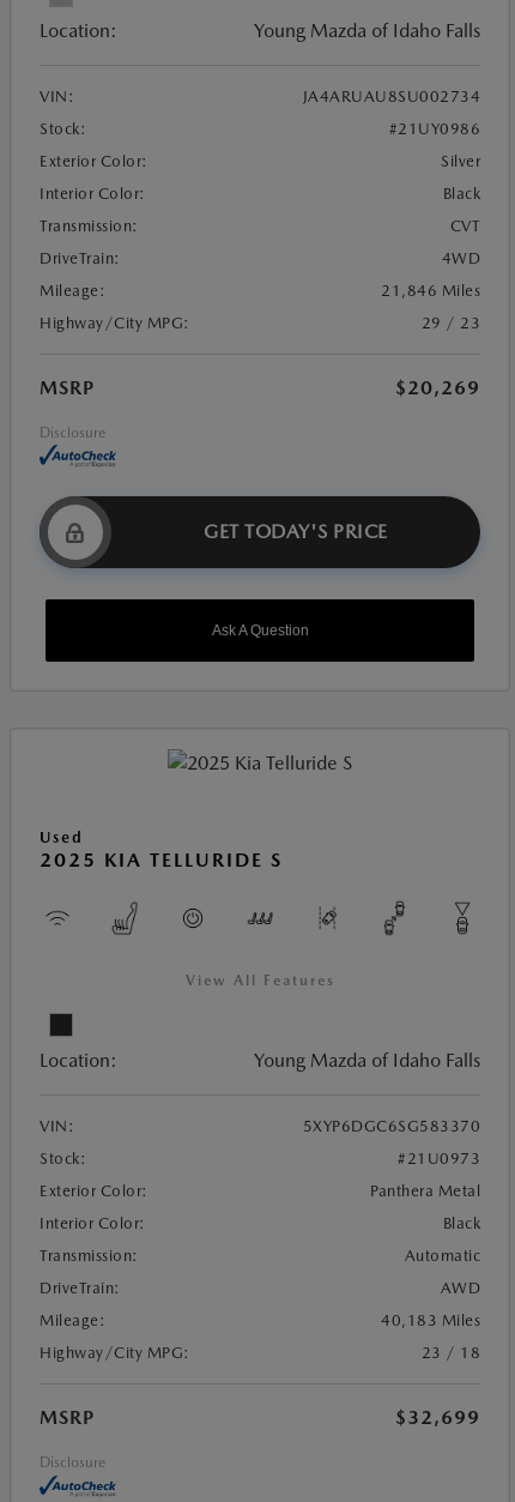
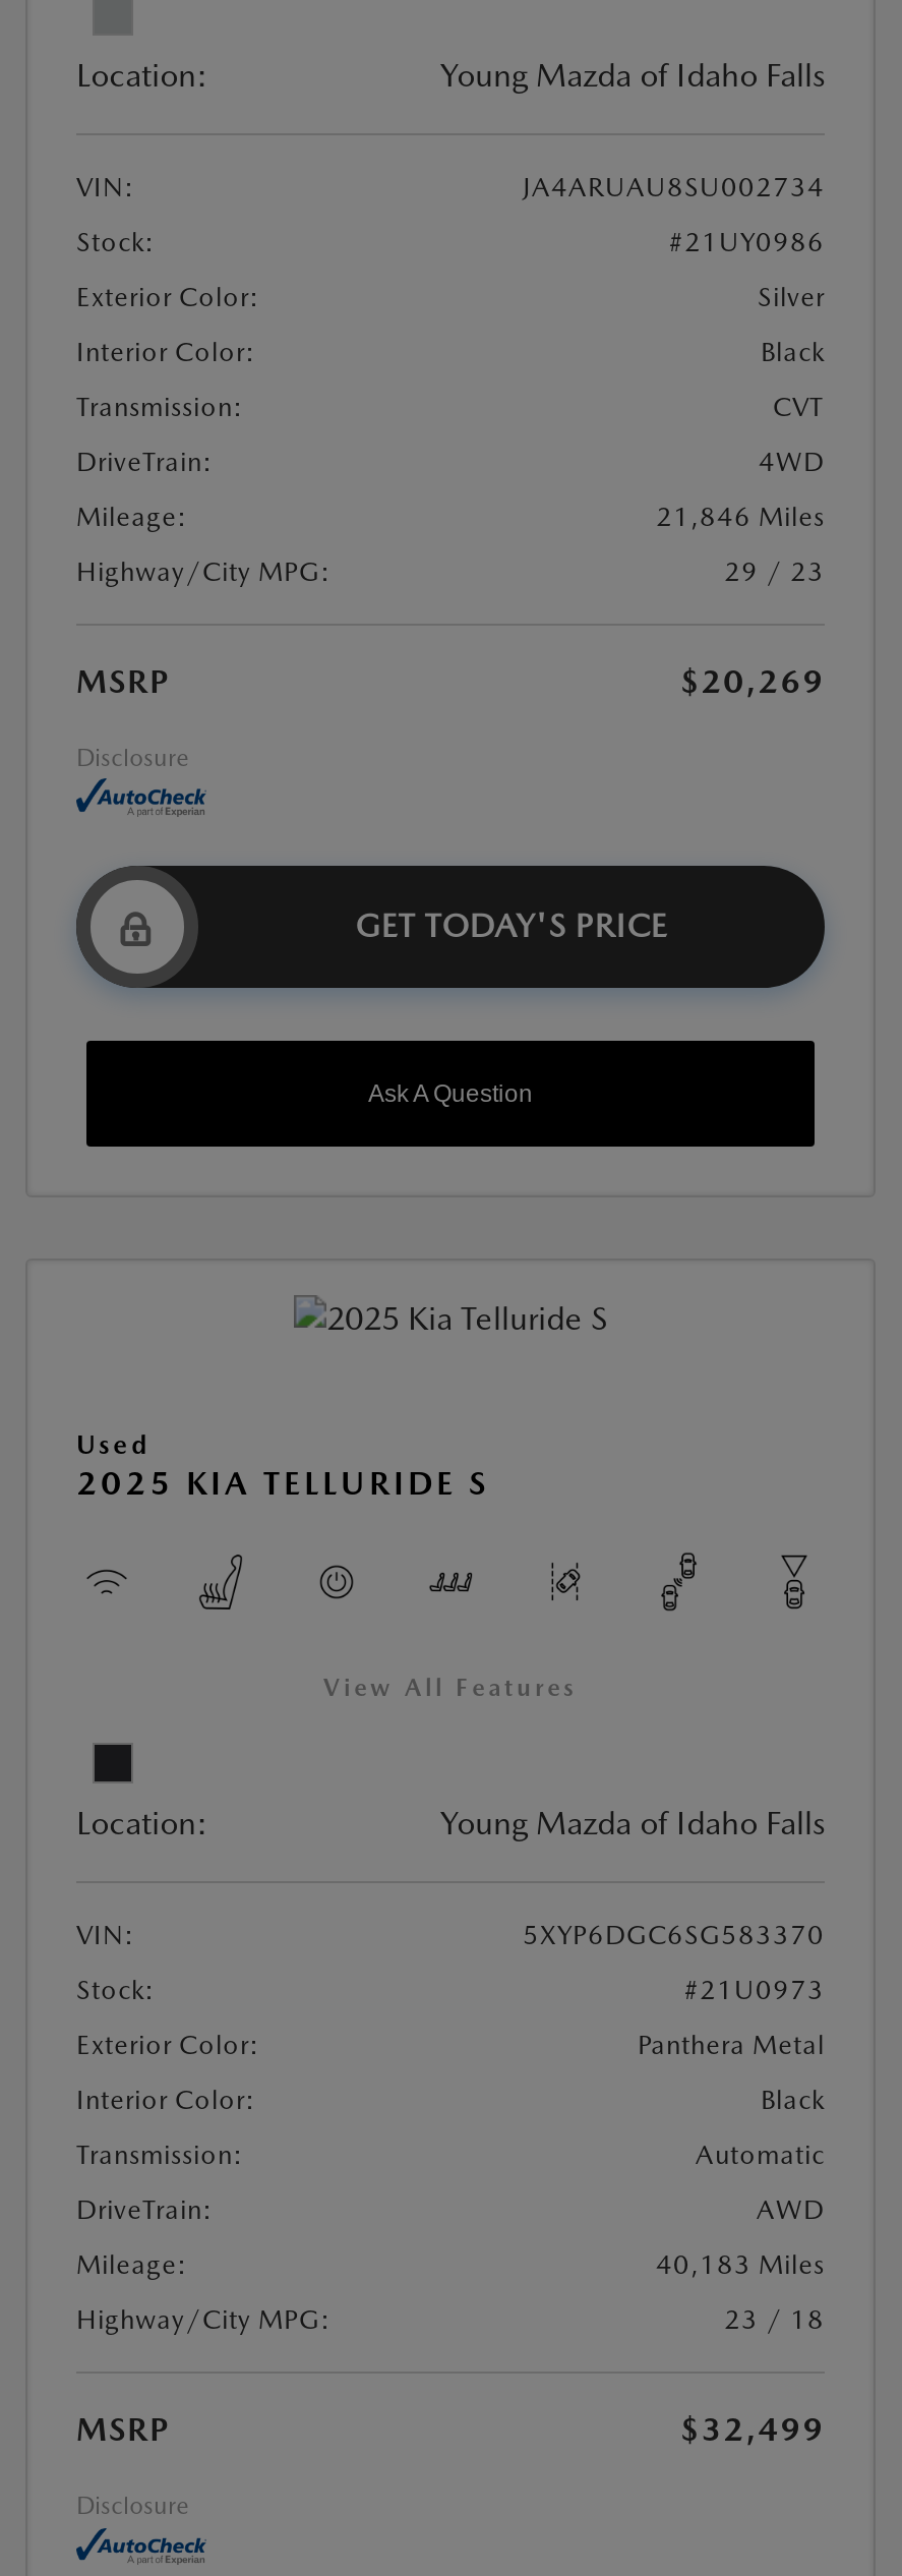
[395,1406,480,1429] $32,699 -> [680,2410,825,2449] $32,499

